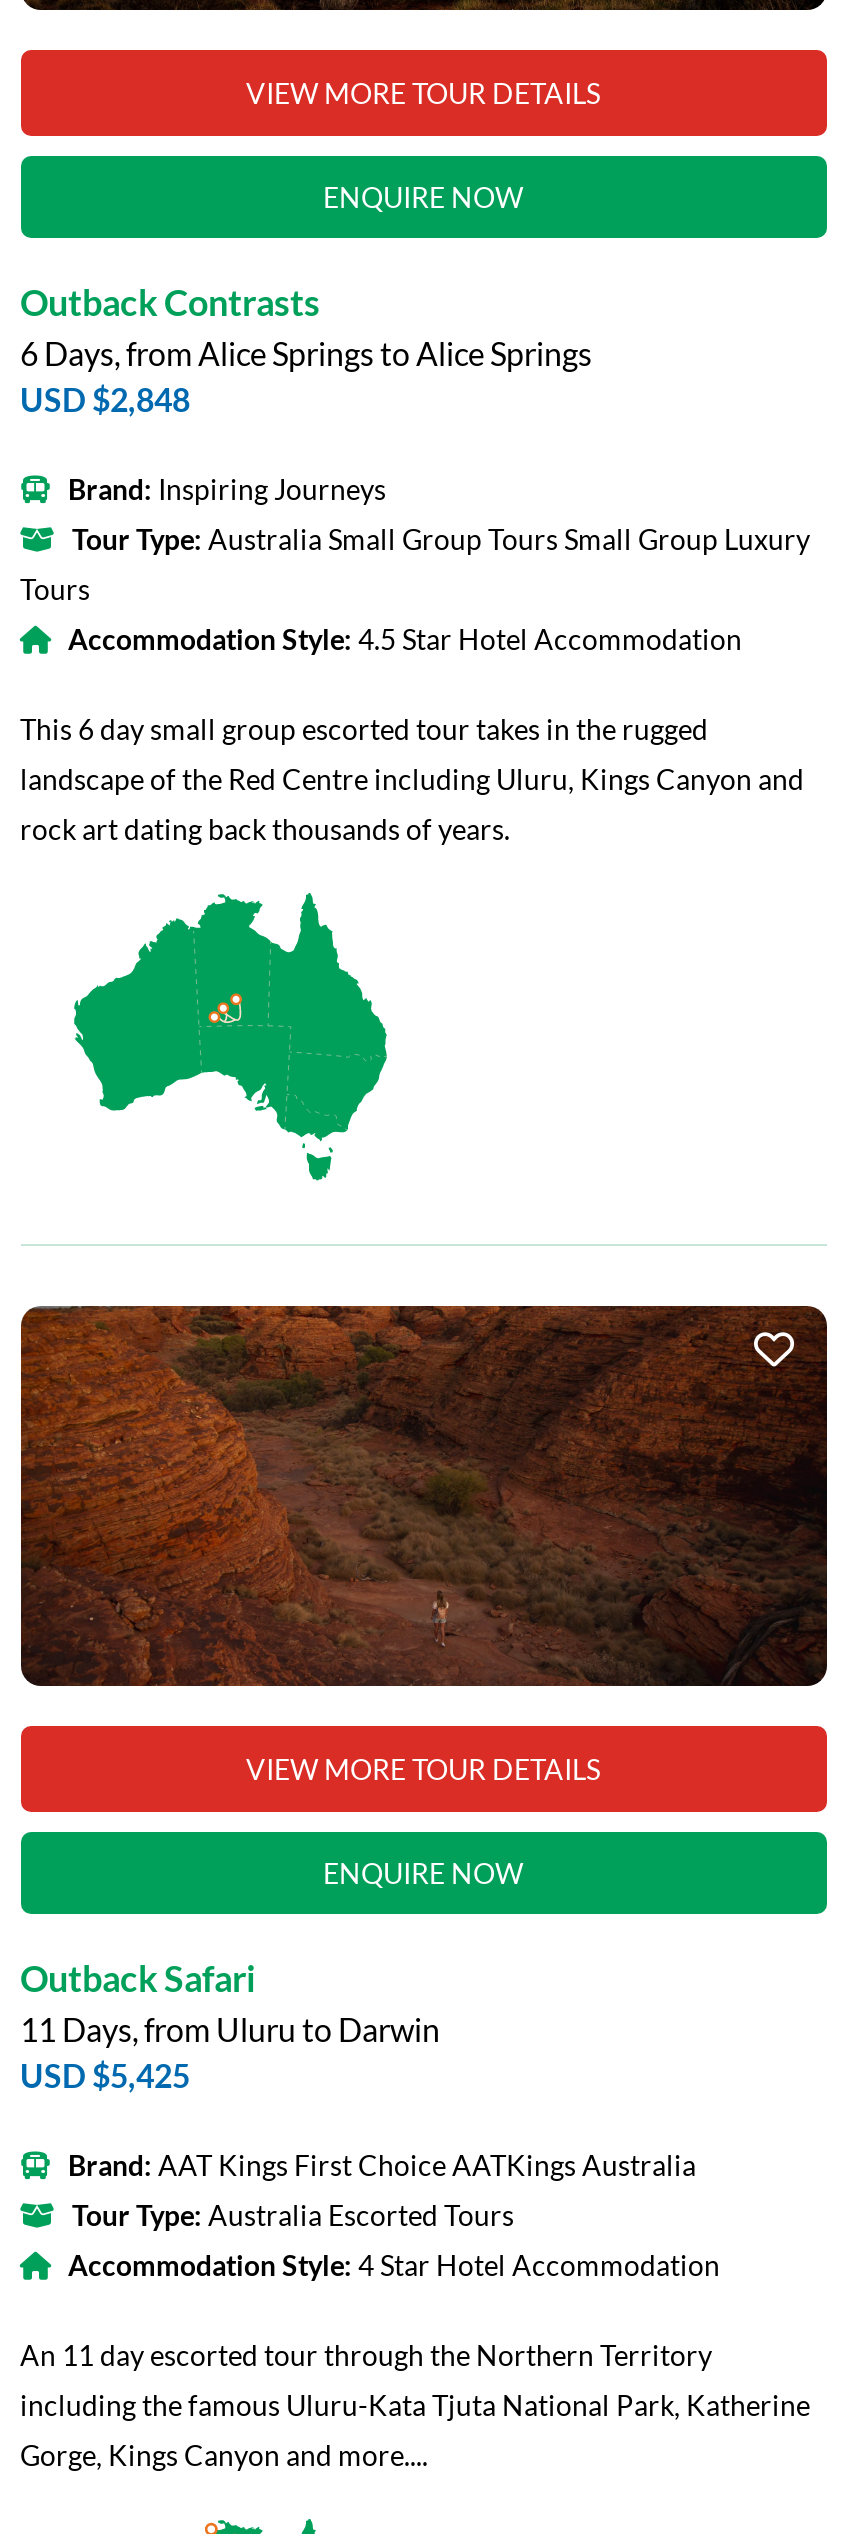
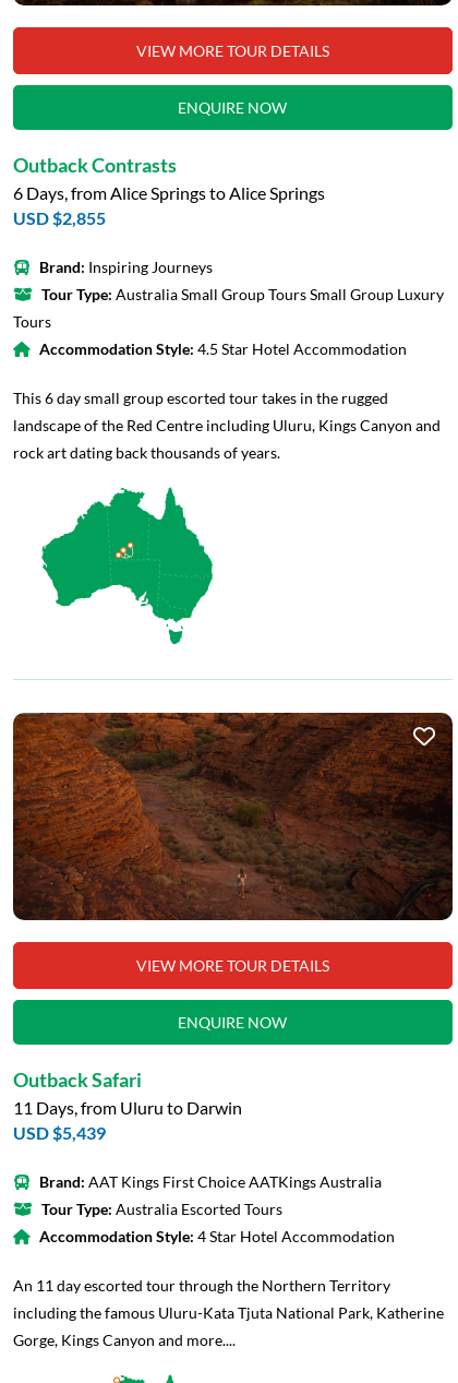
[20,380,190,418] USD $2,848 -> [13,207,105,228] USD $2,855
[20,2056,190,2094] USD $5,425 -> [13,1122,105,1143] USD $5,439

